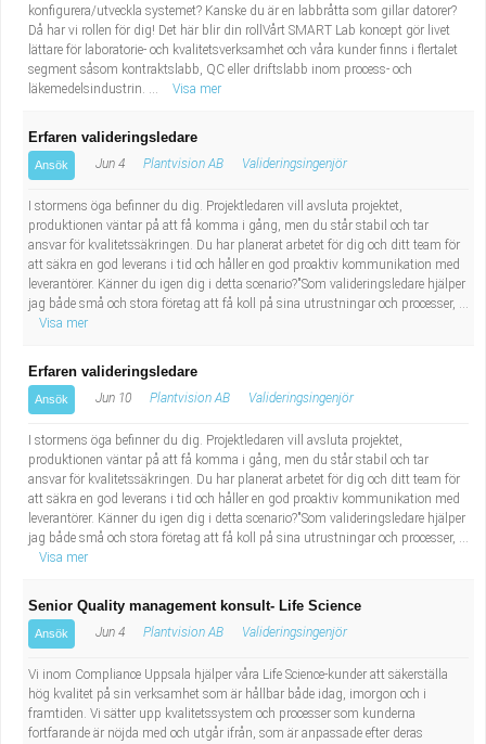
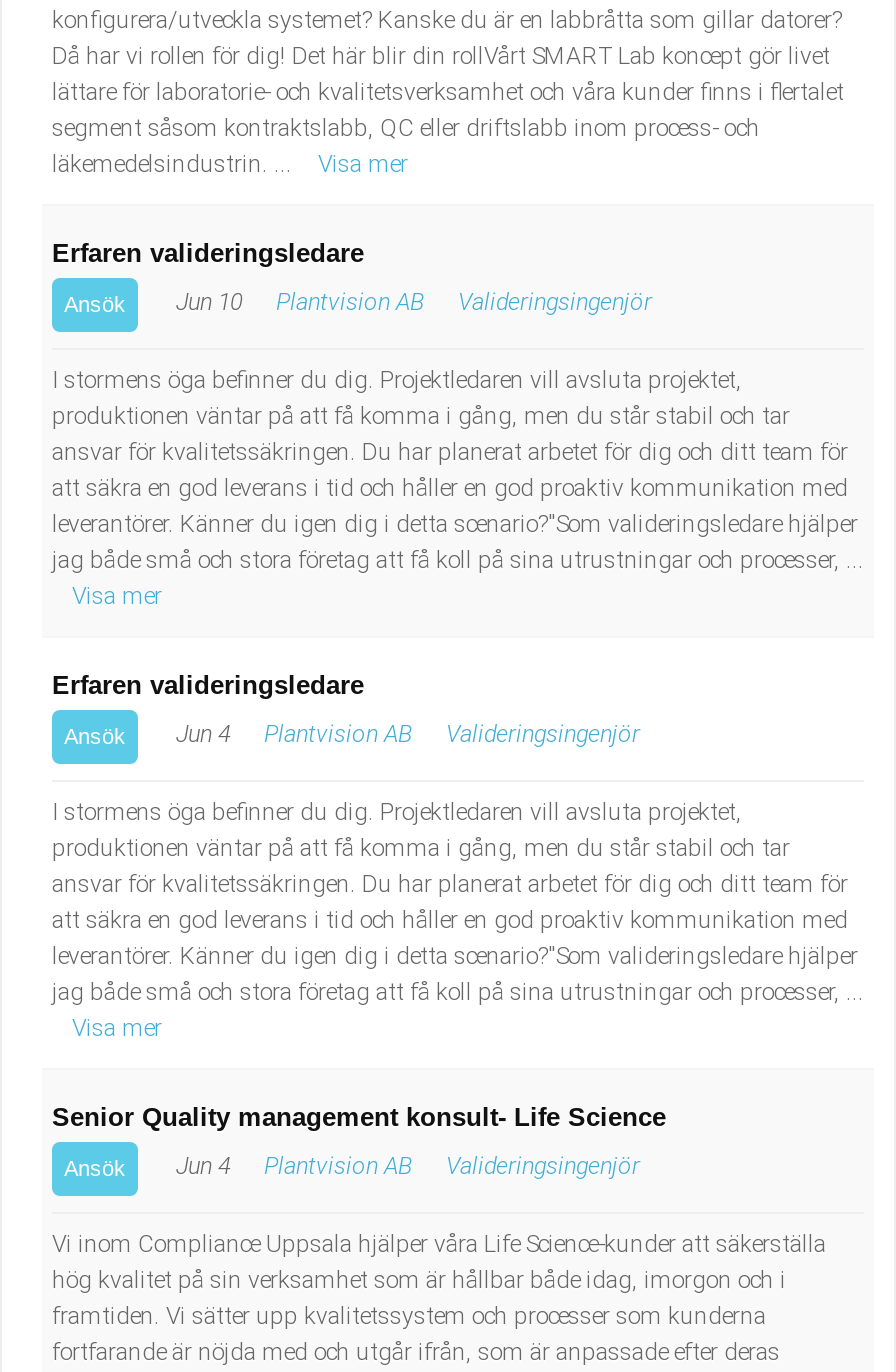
[35,156,347,171] Ansök Jun 4 Plantvision AB Valideringsingenjör -> [64,288,652,316] Ansök Jun 10 Plantvision AB Valideringsingenjör
[35,390,354,406] Ansök Jun 10 Plantvision AB Valideringsingenjör -> [64,720,640,748] Ansök Jun 4 Plantvision AB Valideringsingenjör

